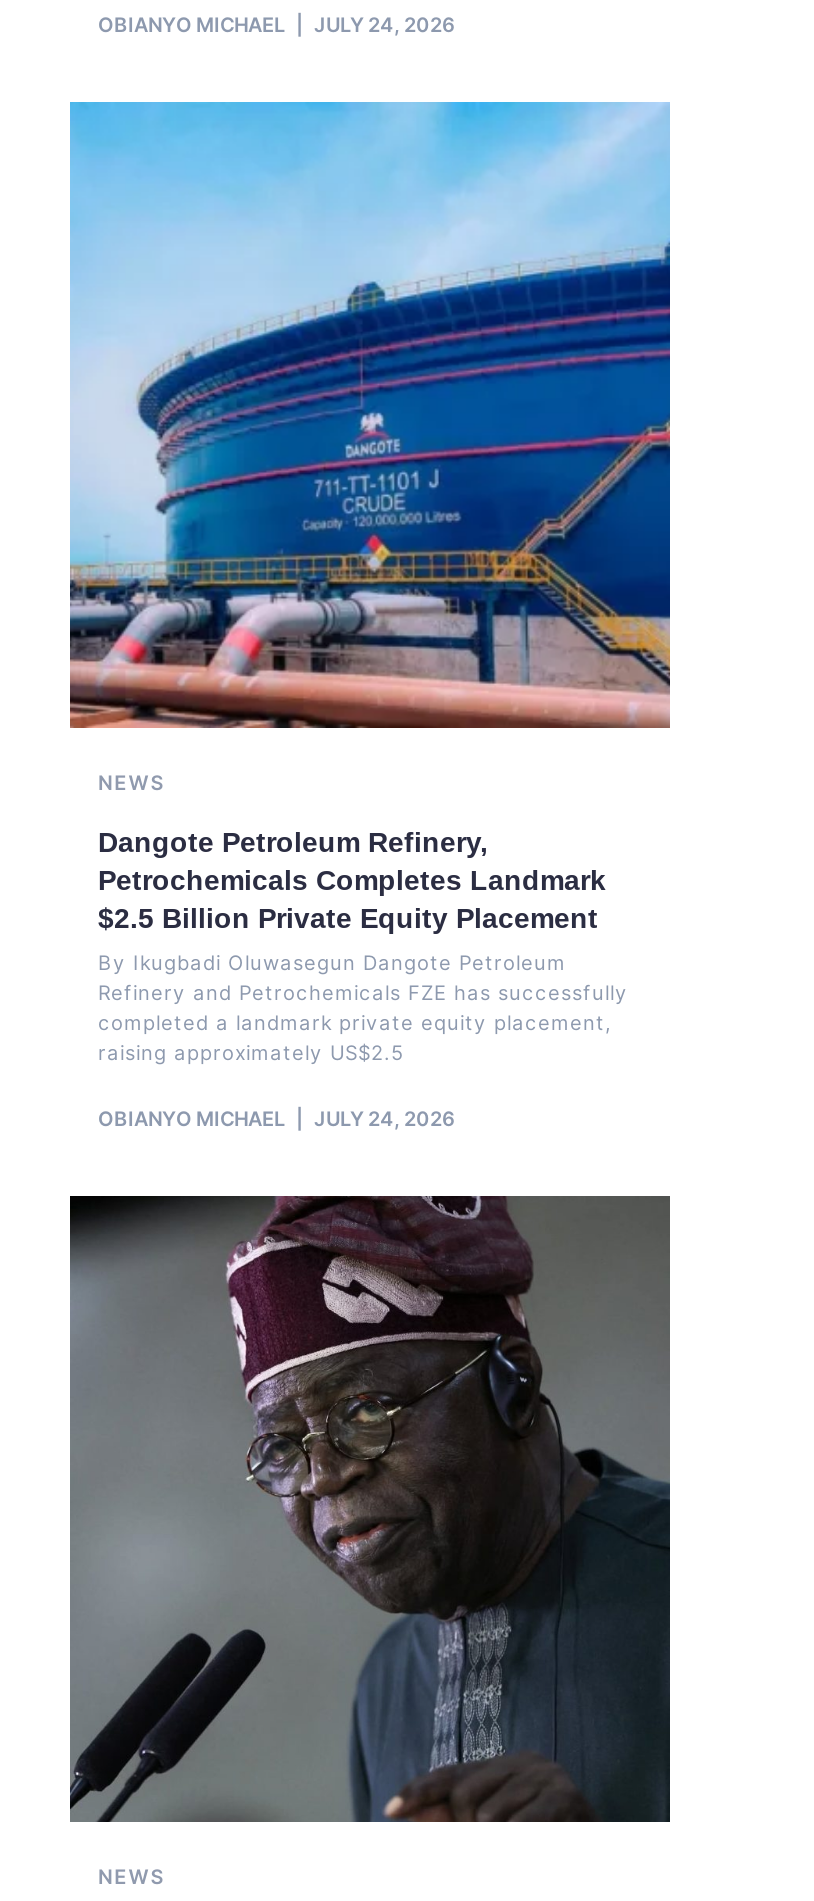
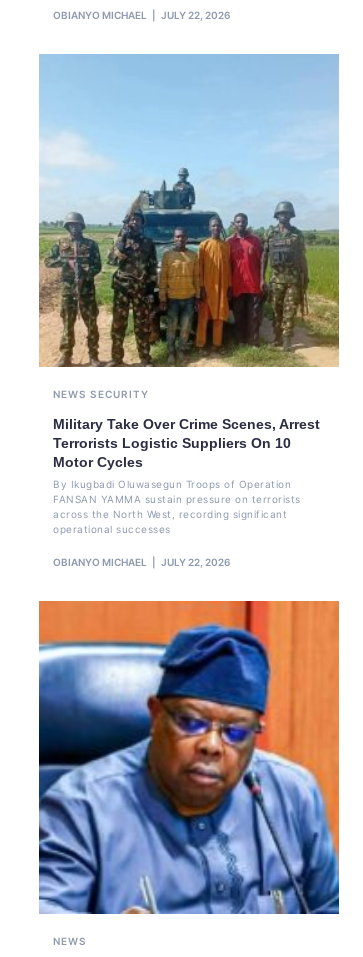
[98,12,454,36] OBIANYO MICHAEL JULY 24, 2026 -> [53,9,230,21] OBIANYO MICHAEL JULY 22, 2026
[68,102,672,794] [image] | NEWS -> [38,55,340,400] [image] | NEWS SECURITY
[98,826,606,934] Dangote Petroleum Refinery, | Petrochemicals Completes Landmark | $2.5 Billion Private Equity Placement -> [53,416,320,470] Military Take Over Crime Scenes, Arrest | Terrorists Logistic Suppliers On 10 | Motor Cycles
[98,950,628,1064] By Ikugbadi Oluwasegun Dangote Petroleum | Refinery and Petrochemicals FZE has successfully | completed a landmark private equity placement, | raising approximately US$2.5 -> [53,478,300,535] By Ikugbadi Oluwasegun Troops of Operation | FANSAN YAMMA sustain pressure on terrorists | across the North West, recording significant | operational successes
[98,1106,454,1130] OBIANYO MICHAEL JULY 24, 2026 -> [53,556,230,568] OBIANYO MICHAEL JULY 22, 2026
[68,1194,672,1824] [image] -> [38,600,340,915] [image]

